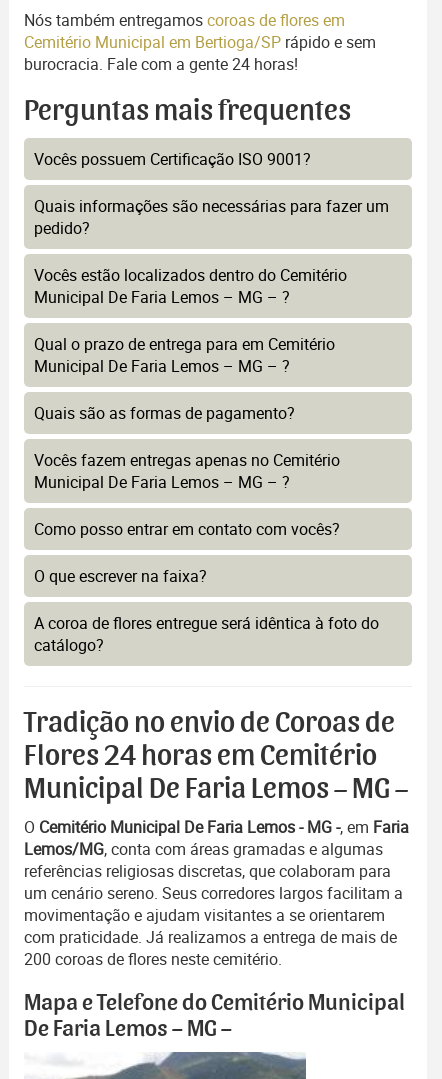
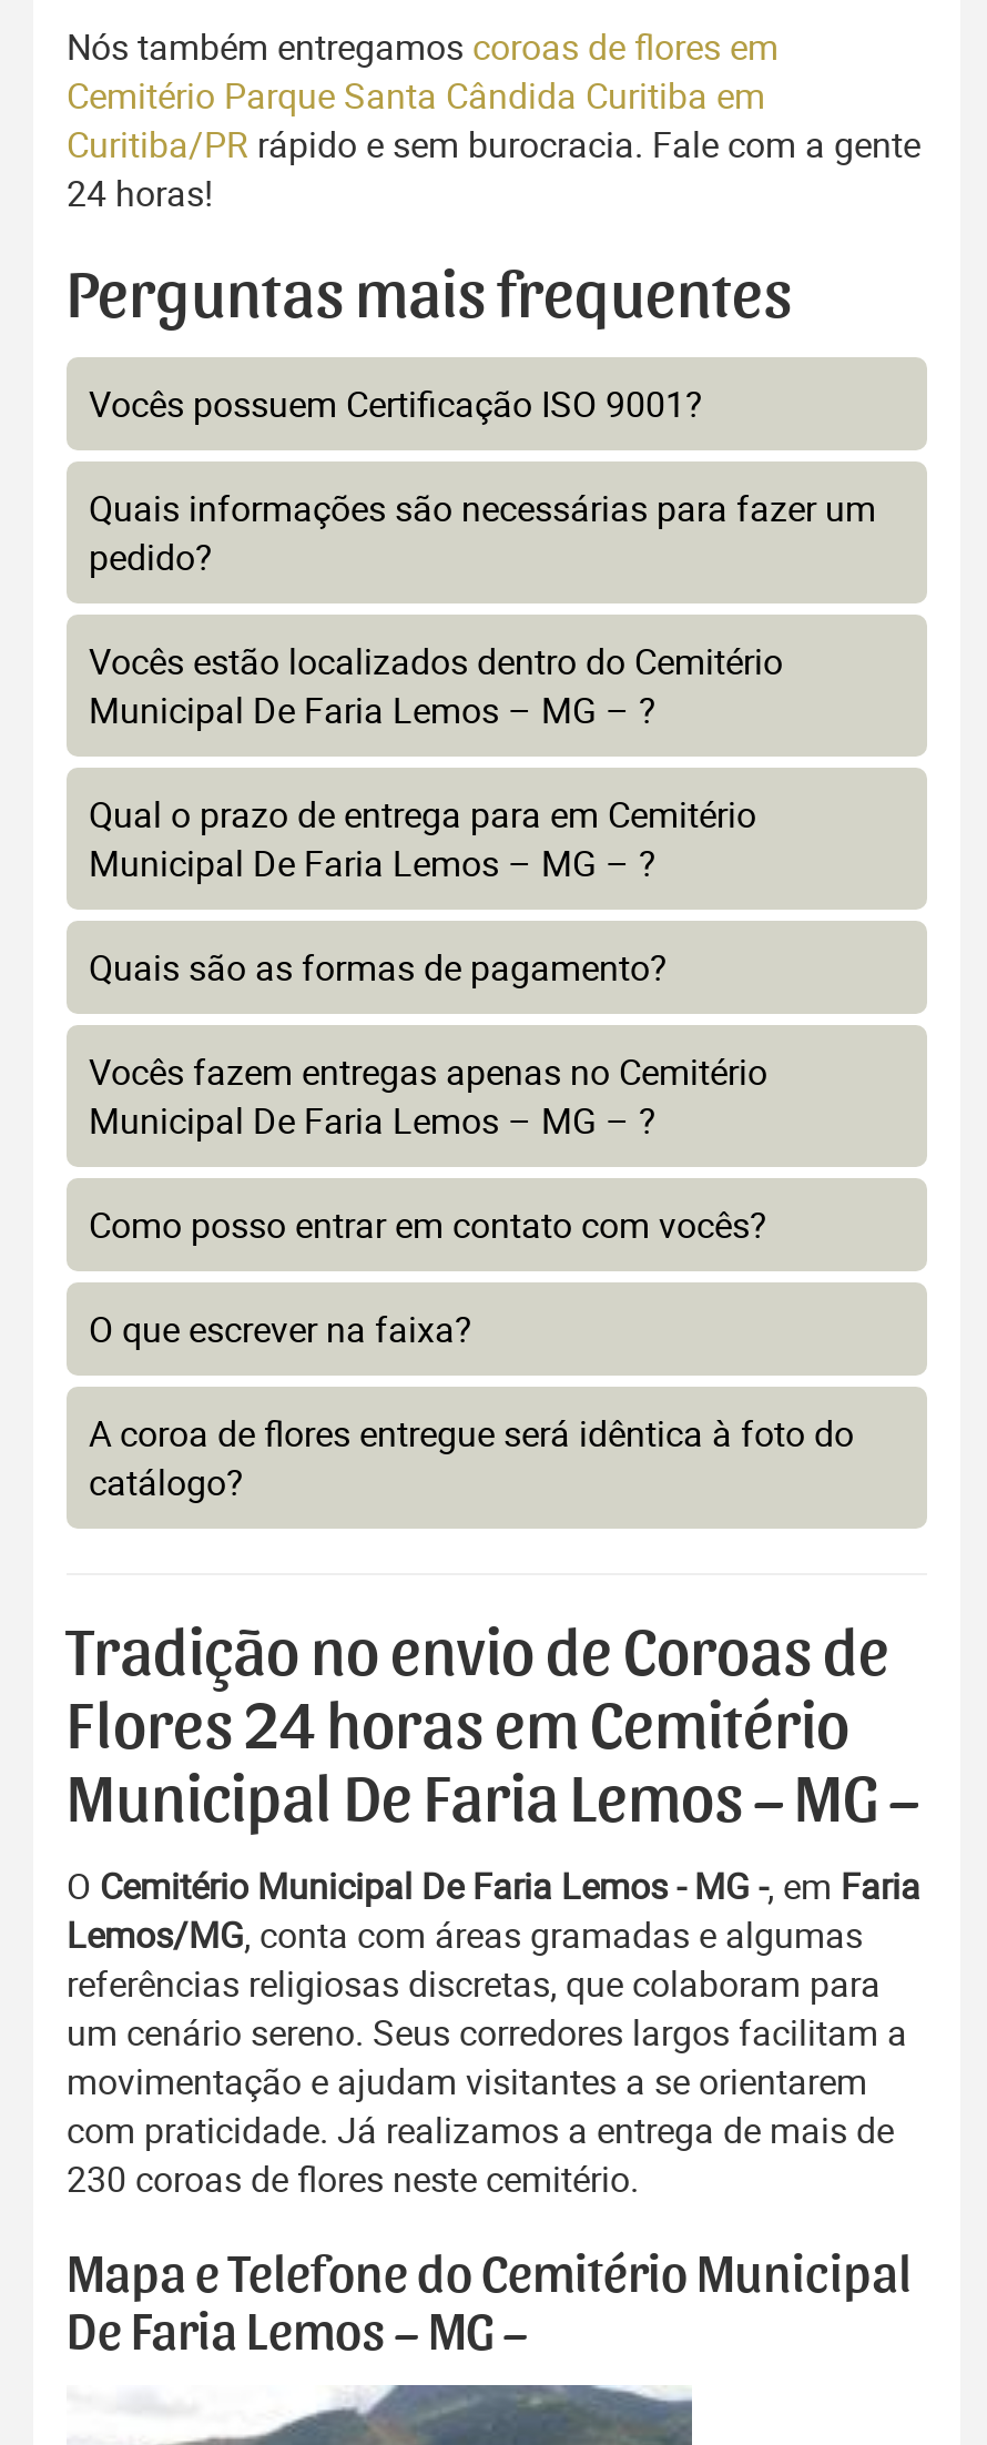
[24,31,376,75] Cemitério Municipal em Bertioga/SP rápido e sem | burocracia. Fale com a gente 24 horas! -> [67,71,920,218] Cemitério Parque Santa Cândida Curitiba em | Curitiba/PR rápido e sem burocracia. Fale com a gente | 24 horas!
[24,948,282,970] 200 coroas de flores neste cemitério. -> [67,2155,639,2204] 230 coroas de flores neste cemitério.

